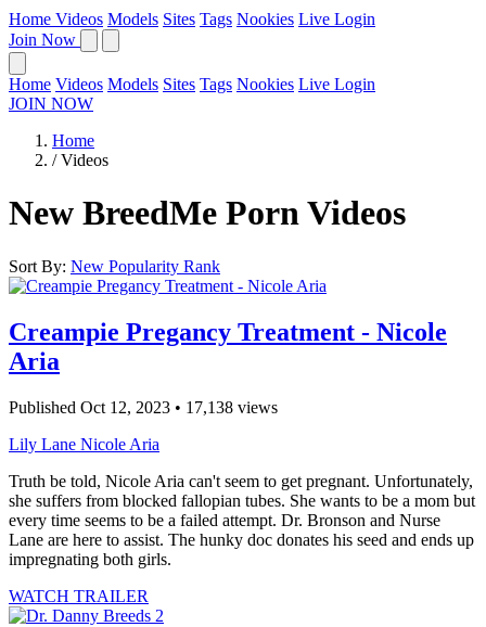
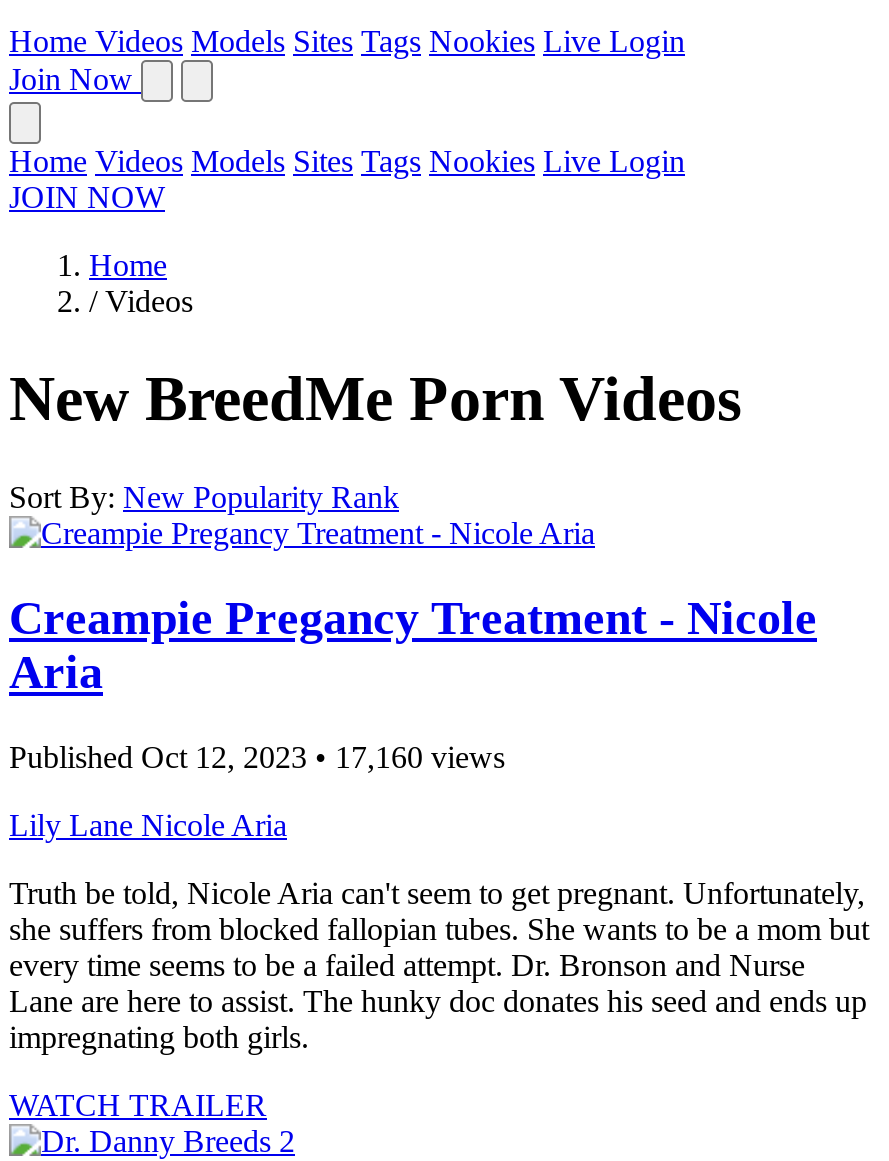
[9,398,278,416] Published Oct 12, 2023 • 17,138 views -> [9,739,505,773] Published Oct 12, 2023 • 17,160 views

